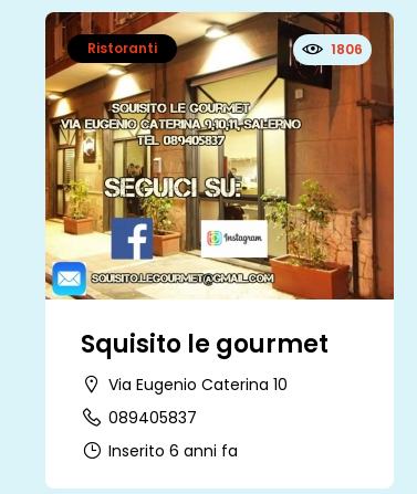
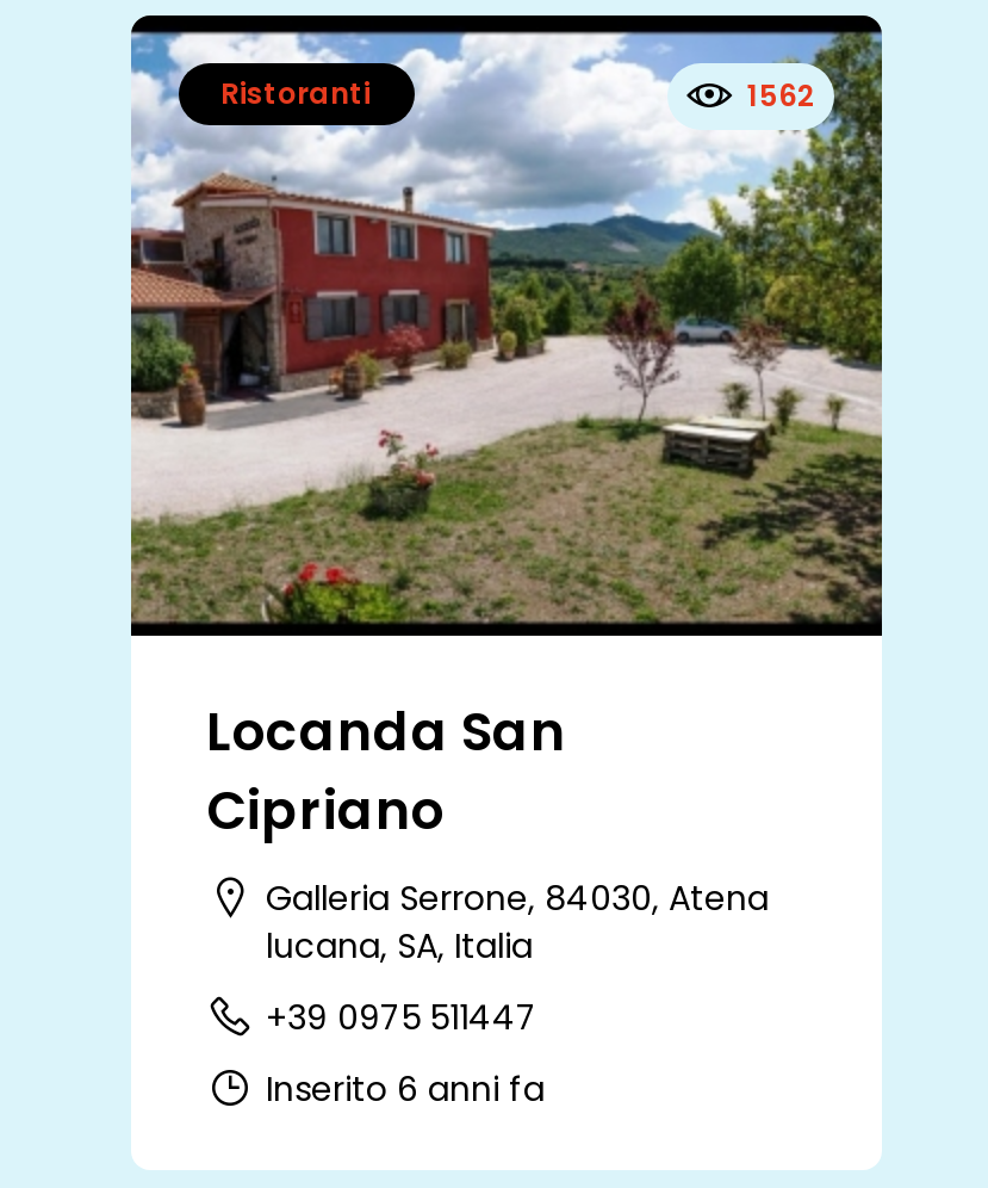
[44,11,395,301] [image] | 1806 -> [129,13,884,638] [image] | 1562
[80,327,328,396] Squisito le gourmet | Via Eugenio Caterina 10 -> [206,695,769,970] Locanda San | Cipriano | Galleria Serrone, 84030, Atena | lucana, SA, Italia
[108,407,196,429] 089405837 -> [266,994,538,1041] +39 0975 511447

